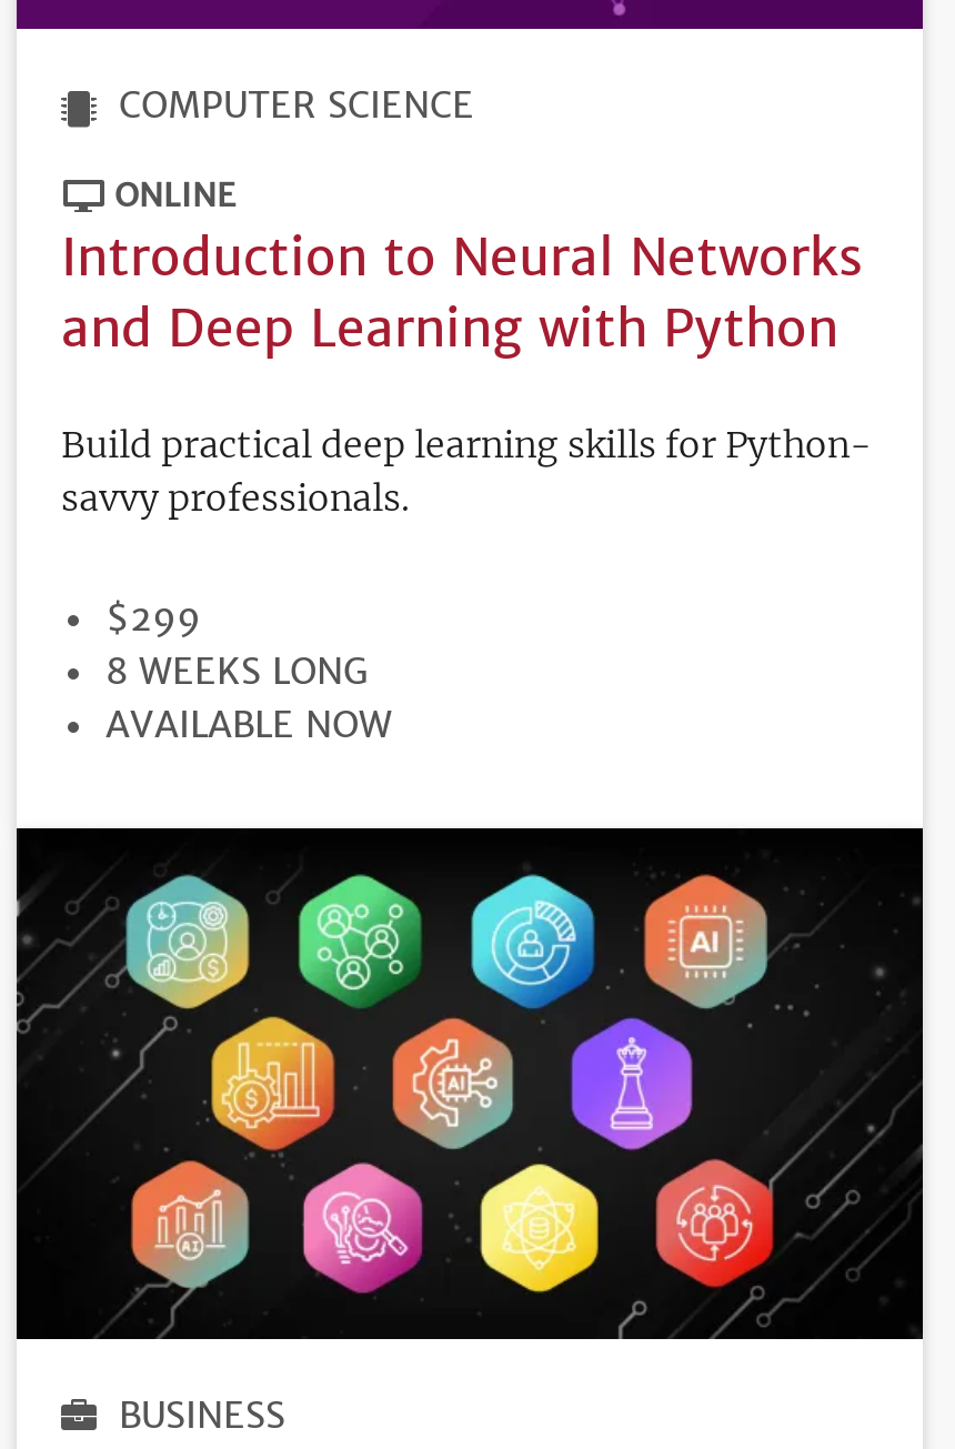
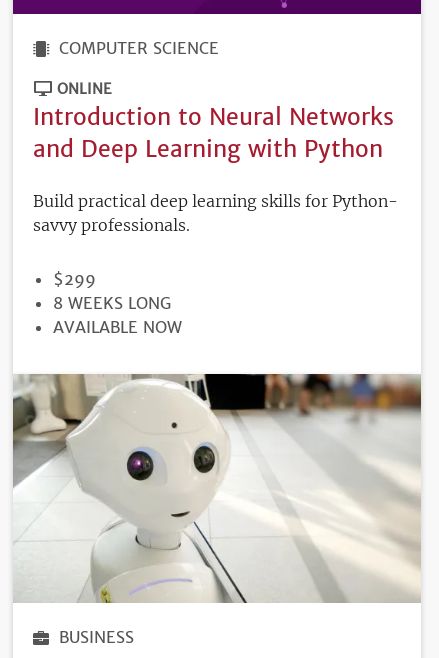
[14,826,925,1341] [image] -> [12,373,422,604] [image]

